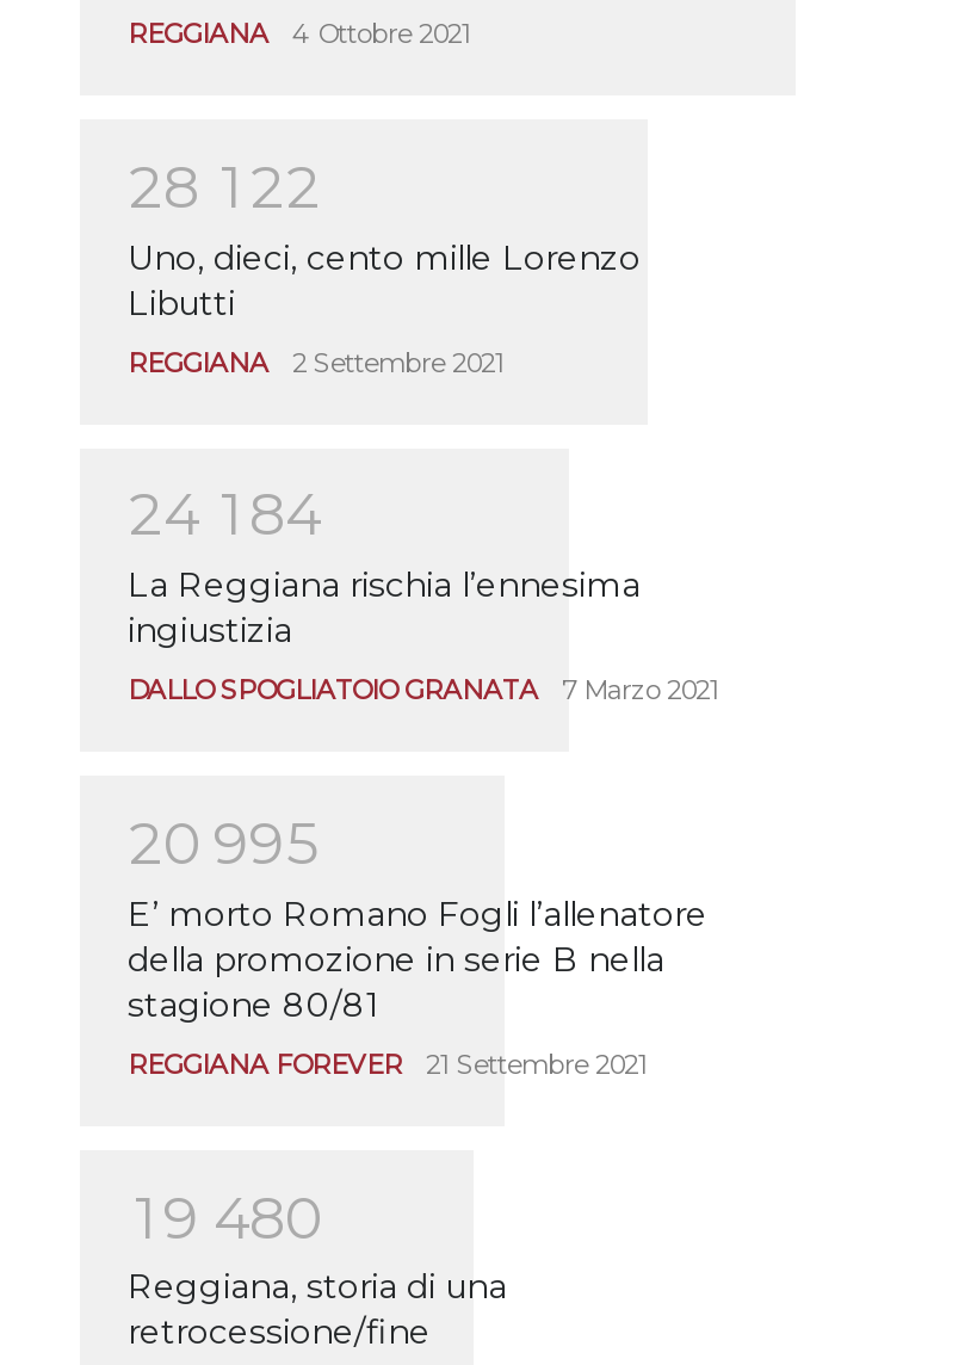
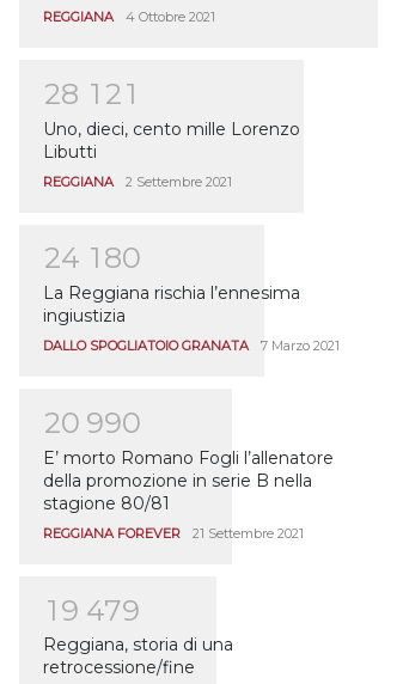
[129,152,320,222] 28 1 22 -> [44,76,136,111] 28 1 2 1
[129,481,326,550] 24 1 84 -> [44,241,141,276] 24 1 80
[129,809,320,878] 20 995 -> [44,405,141,440] 20 990
[135,1182,323,1252] 1 9 480 -> [47,593,140,627] 1 9 479

